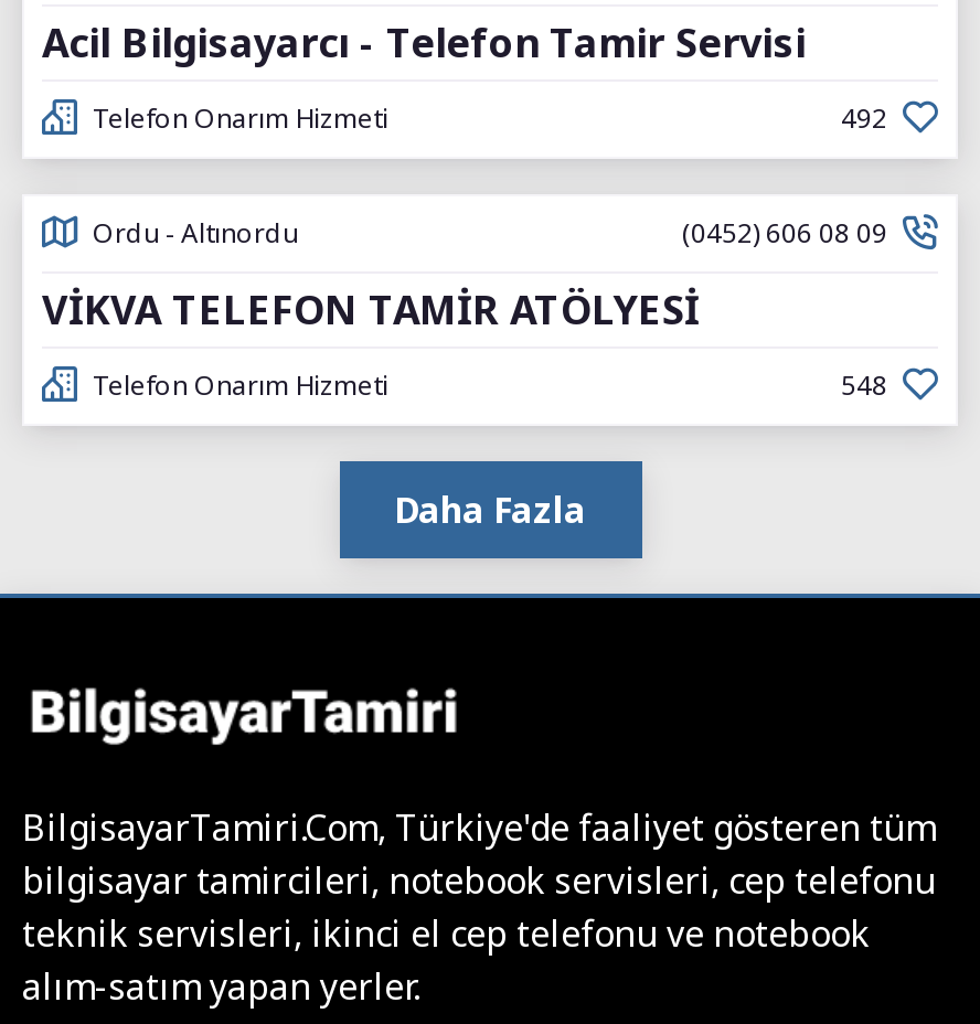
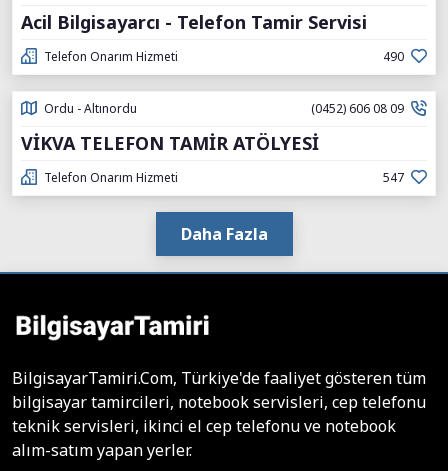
[841,99,894,137] 492 -> [383,48,407,65] 490
[841,366,894,404] 548 -> [383,169,407,186] 547

